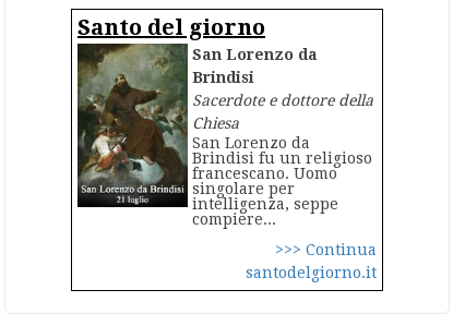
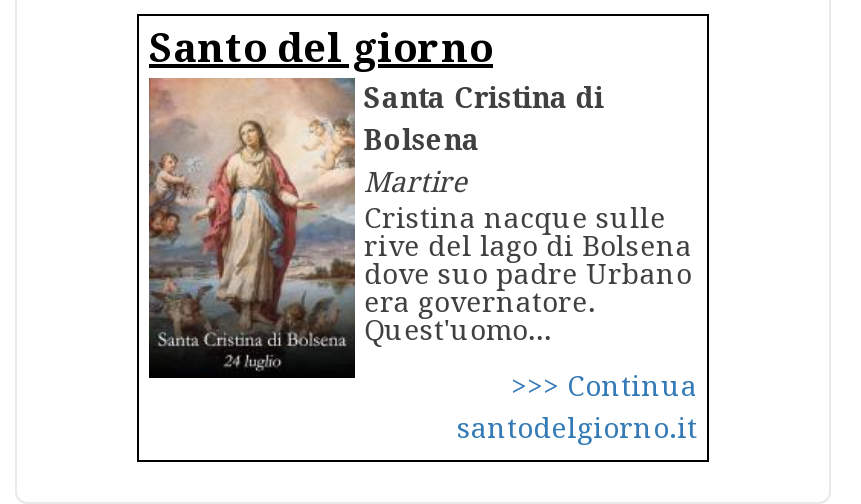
[76,44,374,228] [image] | San Lorenzo da | Brindisi | Sacerdote e dottore della | Chiesa | San Lorenzo da | Brindisi fu un religioso | francescano. Uomo | singolare per | intelligenza, seppe | compiere... -> [147,78,692,370] [image] | Santa Cristina di | Bolsena | Martire | Cristina nacque sulle | rive del lago di Bolsena | dove suo padre Urbano | era governatore. | Quest'uomo...

